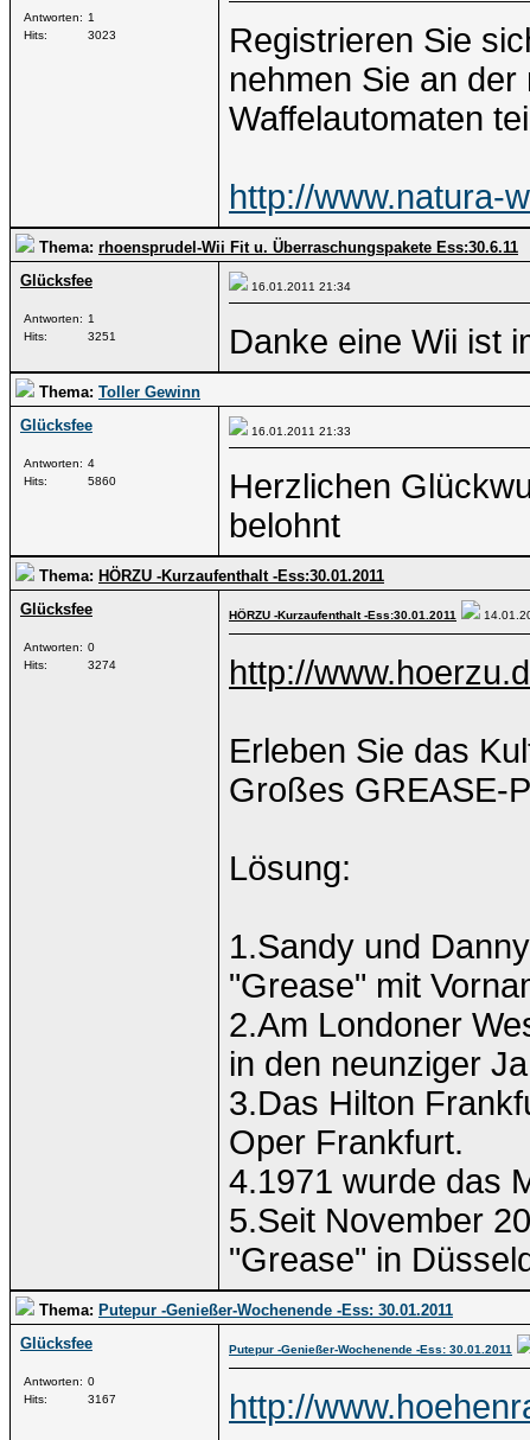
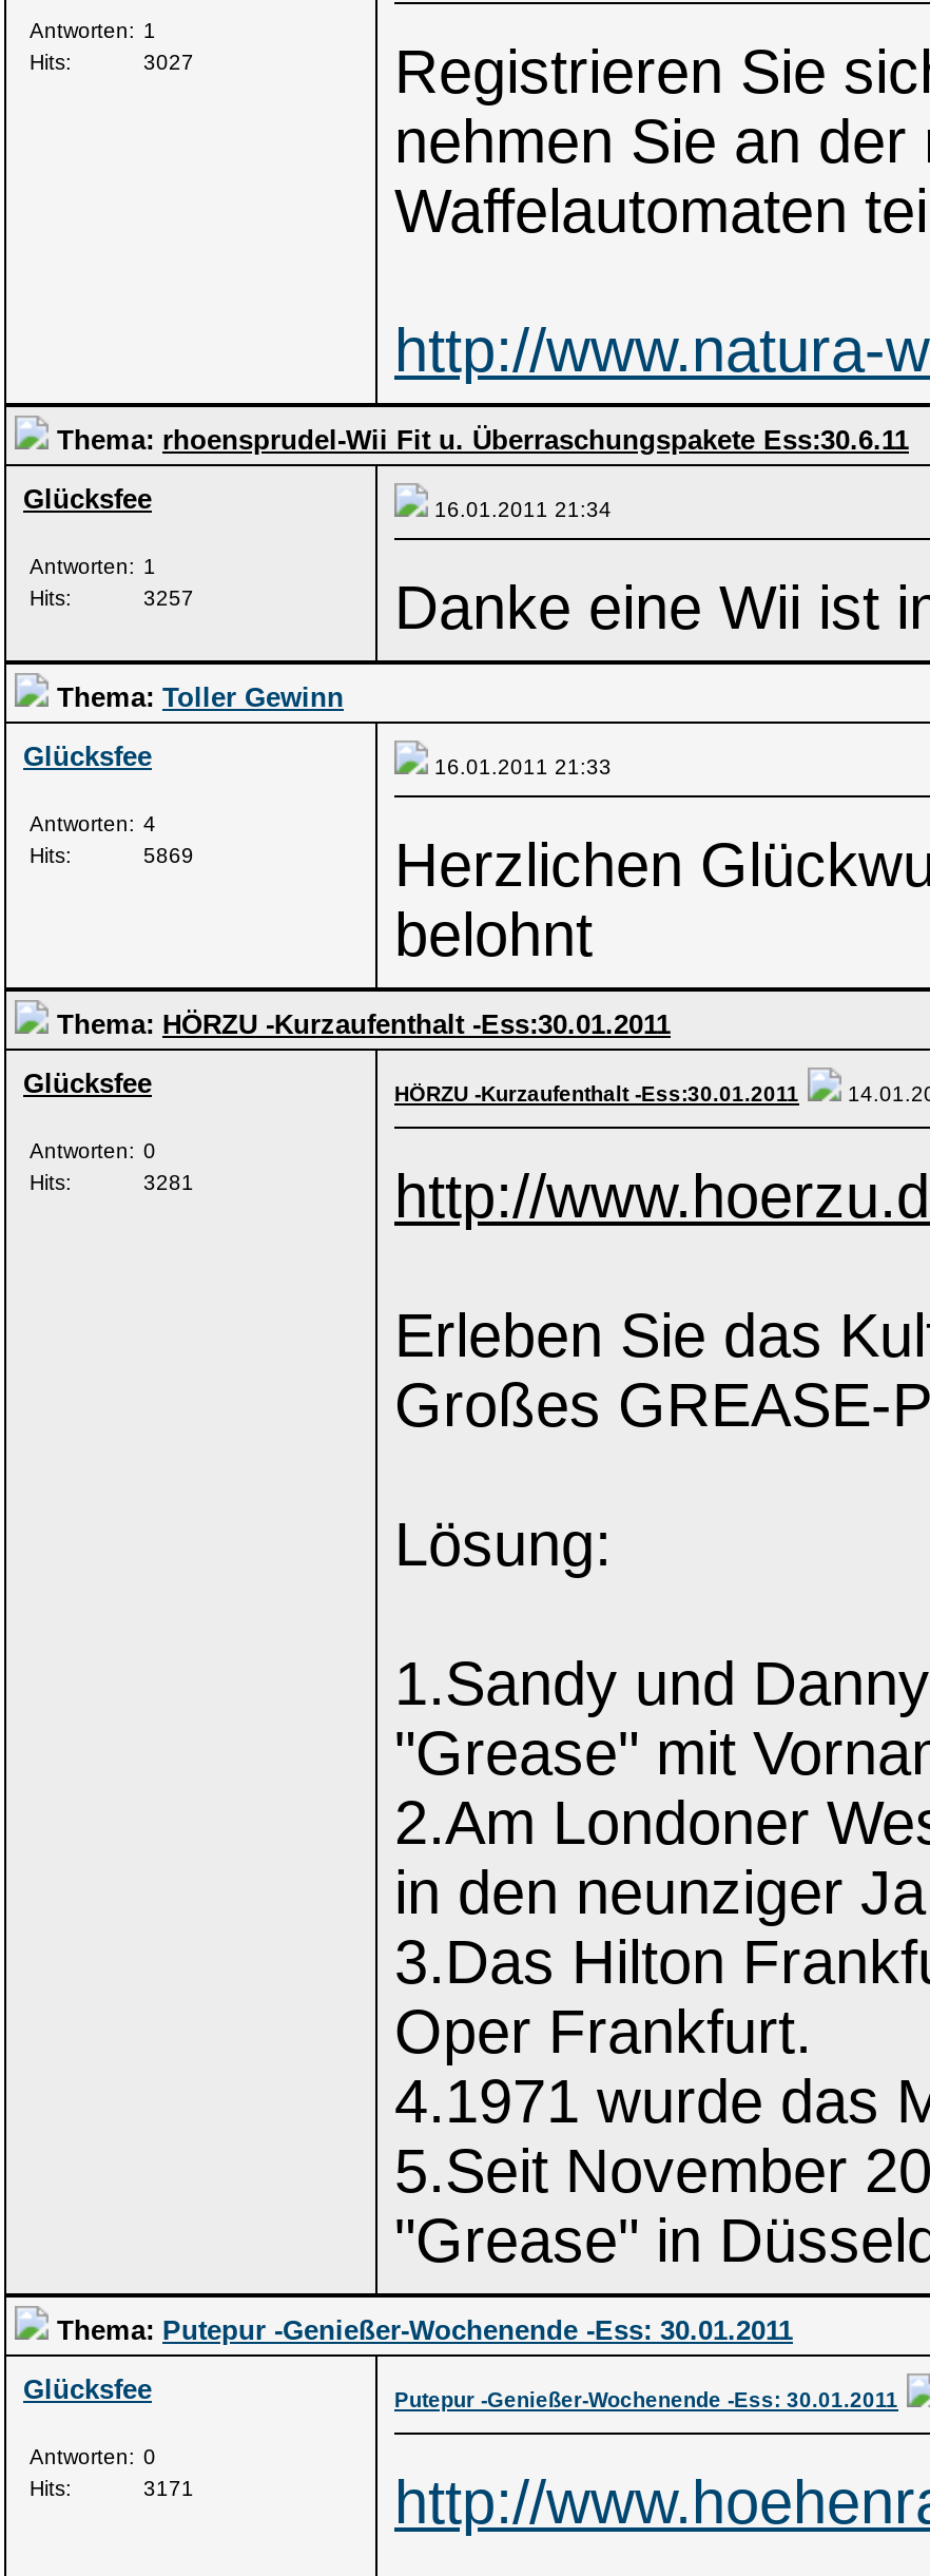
[88,28,116,42] 3023 -> [143,51,194,74] 3027
[88,330,116,343] 3251 -> [143,587,194,610] 3257
[88,474,116,488] 5860 -> [143,844,194,867] 5869
[88,658,116,671] 3274 -> [143,1171,194,1194] 3281
[88,1393,116,1406] 3167 -> [143,2477,194,2500] 3171

